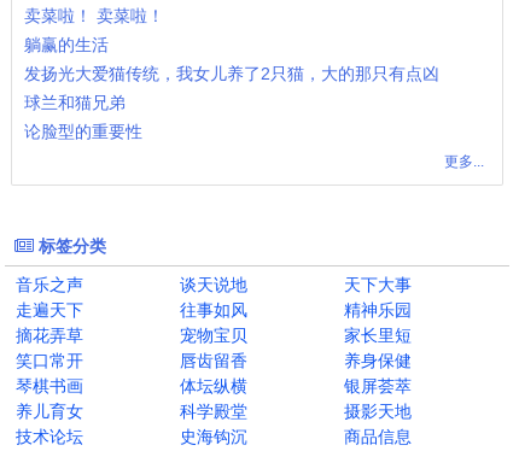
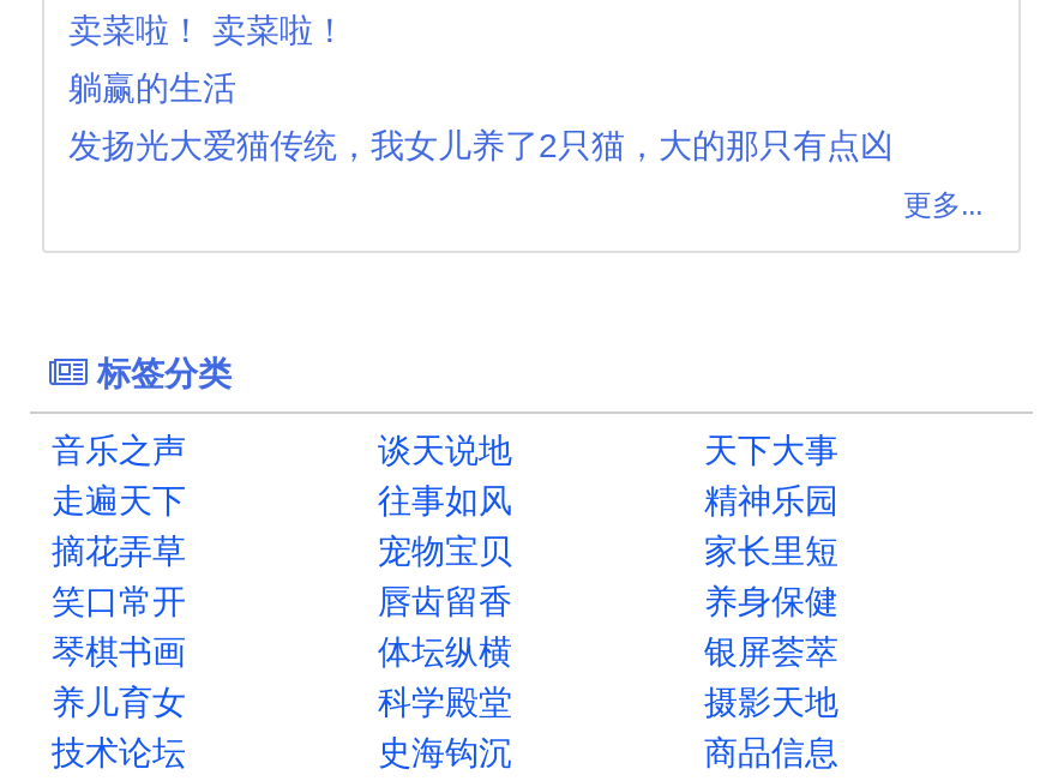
[24,93,142,141] 球兰和猫兄弟 | 论脸型的重要性 -> none

